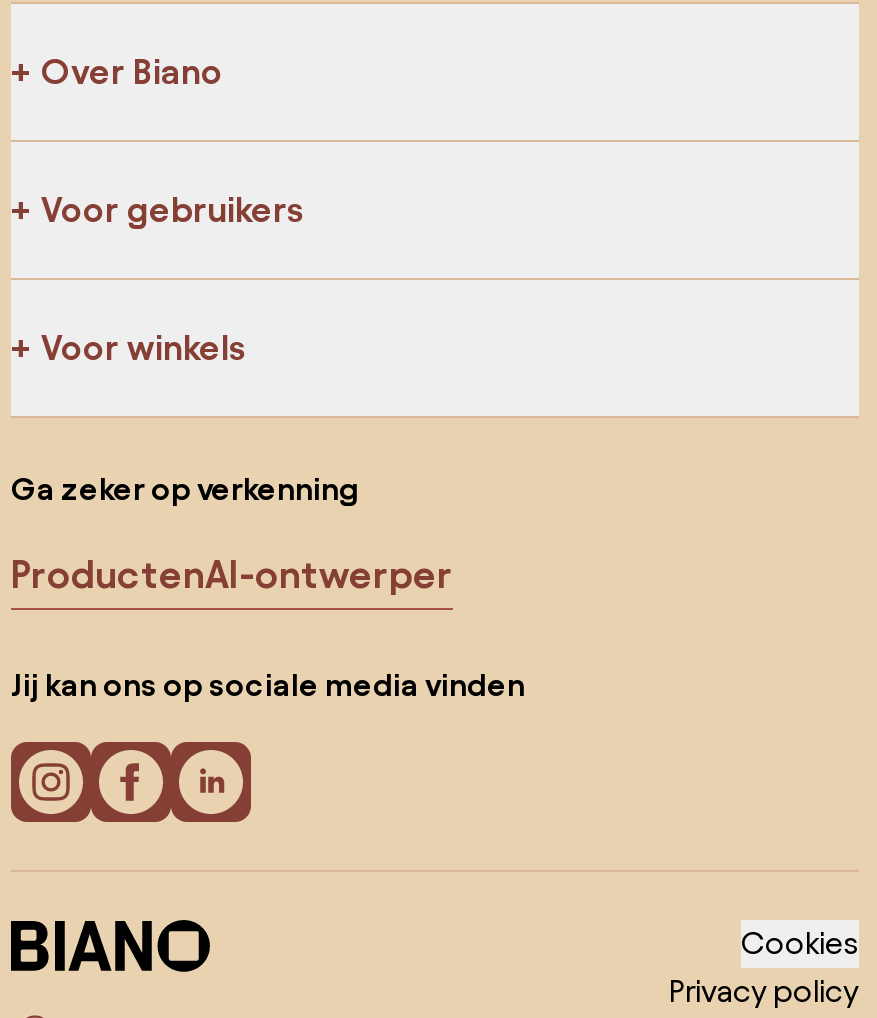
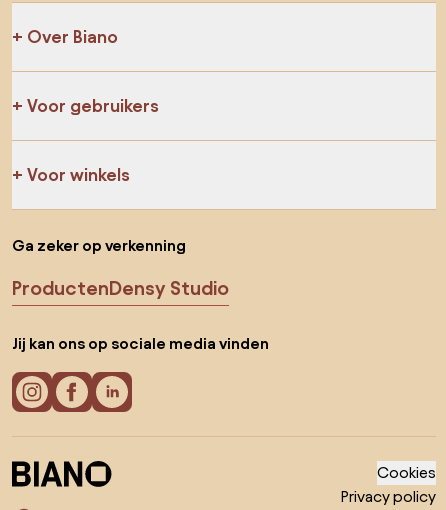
[11,552,453,596] ProductenAI-ontwerper -> [12,277,229,299] ProductenDensy Studio

